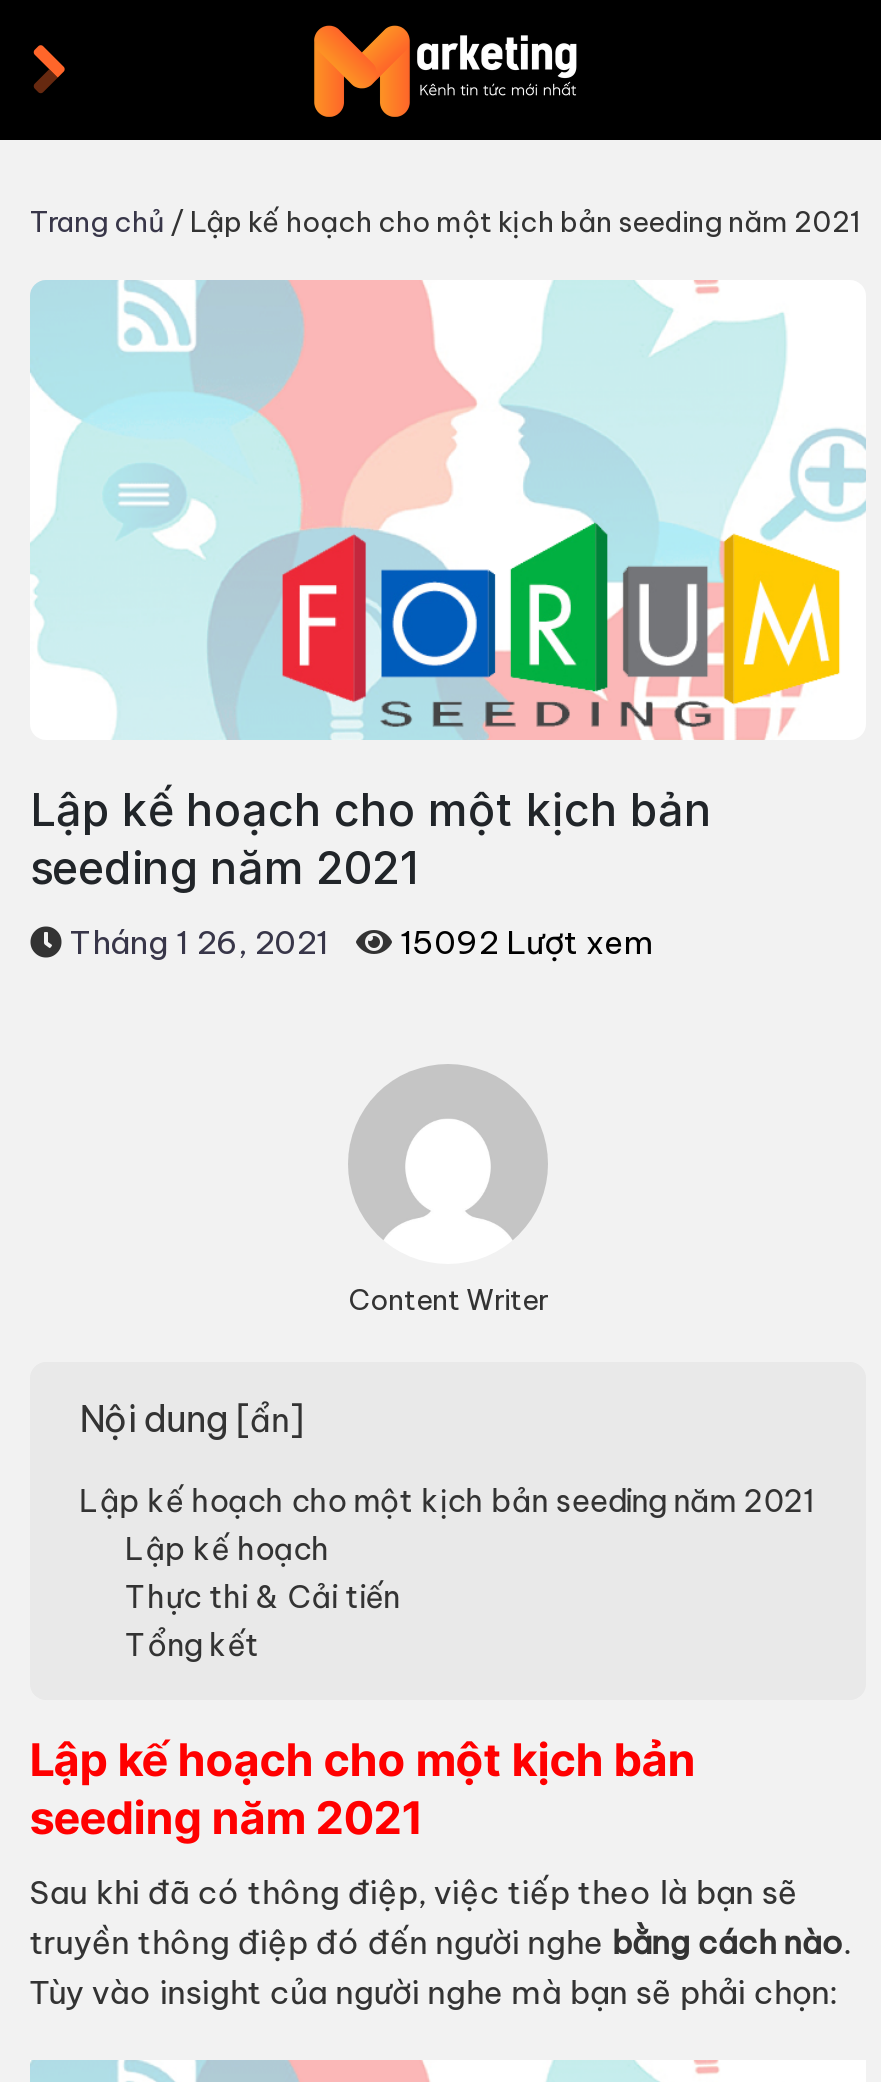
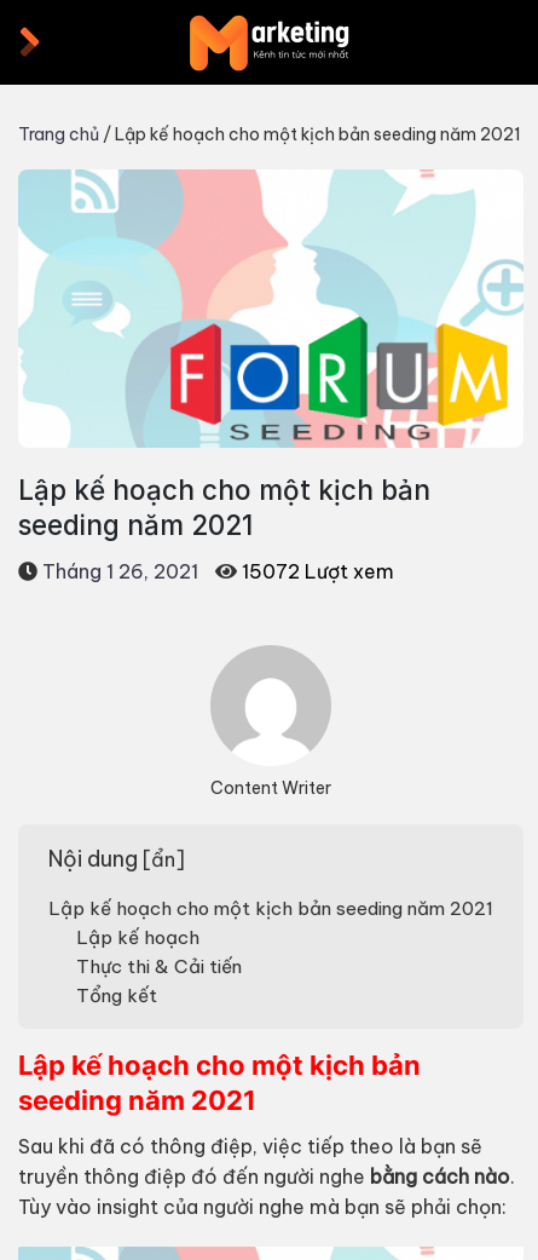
[70,923,654,963] Tháng 1 26, 2021 15092 Lượt xem -> [42,559,394,583] Tháng 1 26, 2021 15072 Lượt xem

